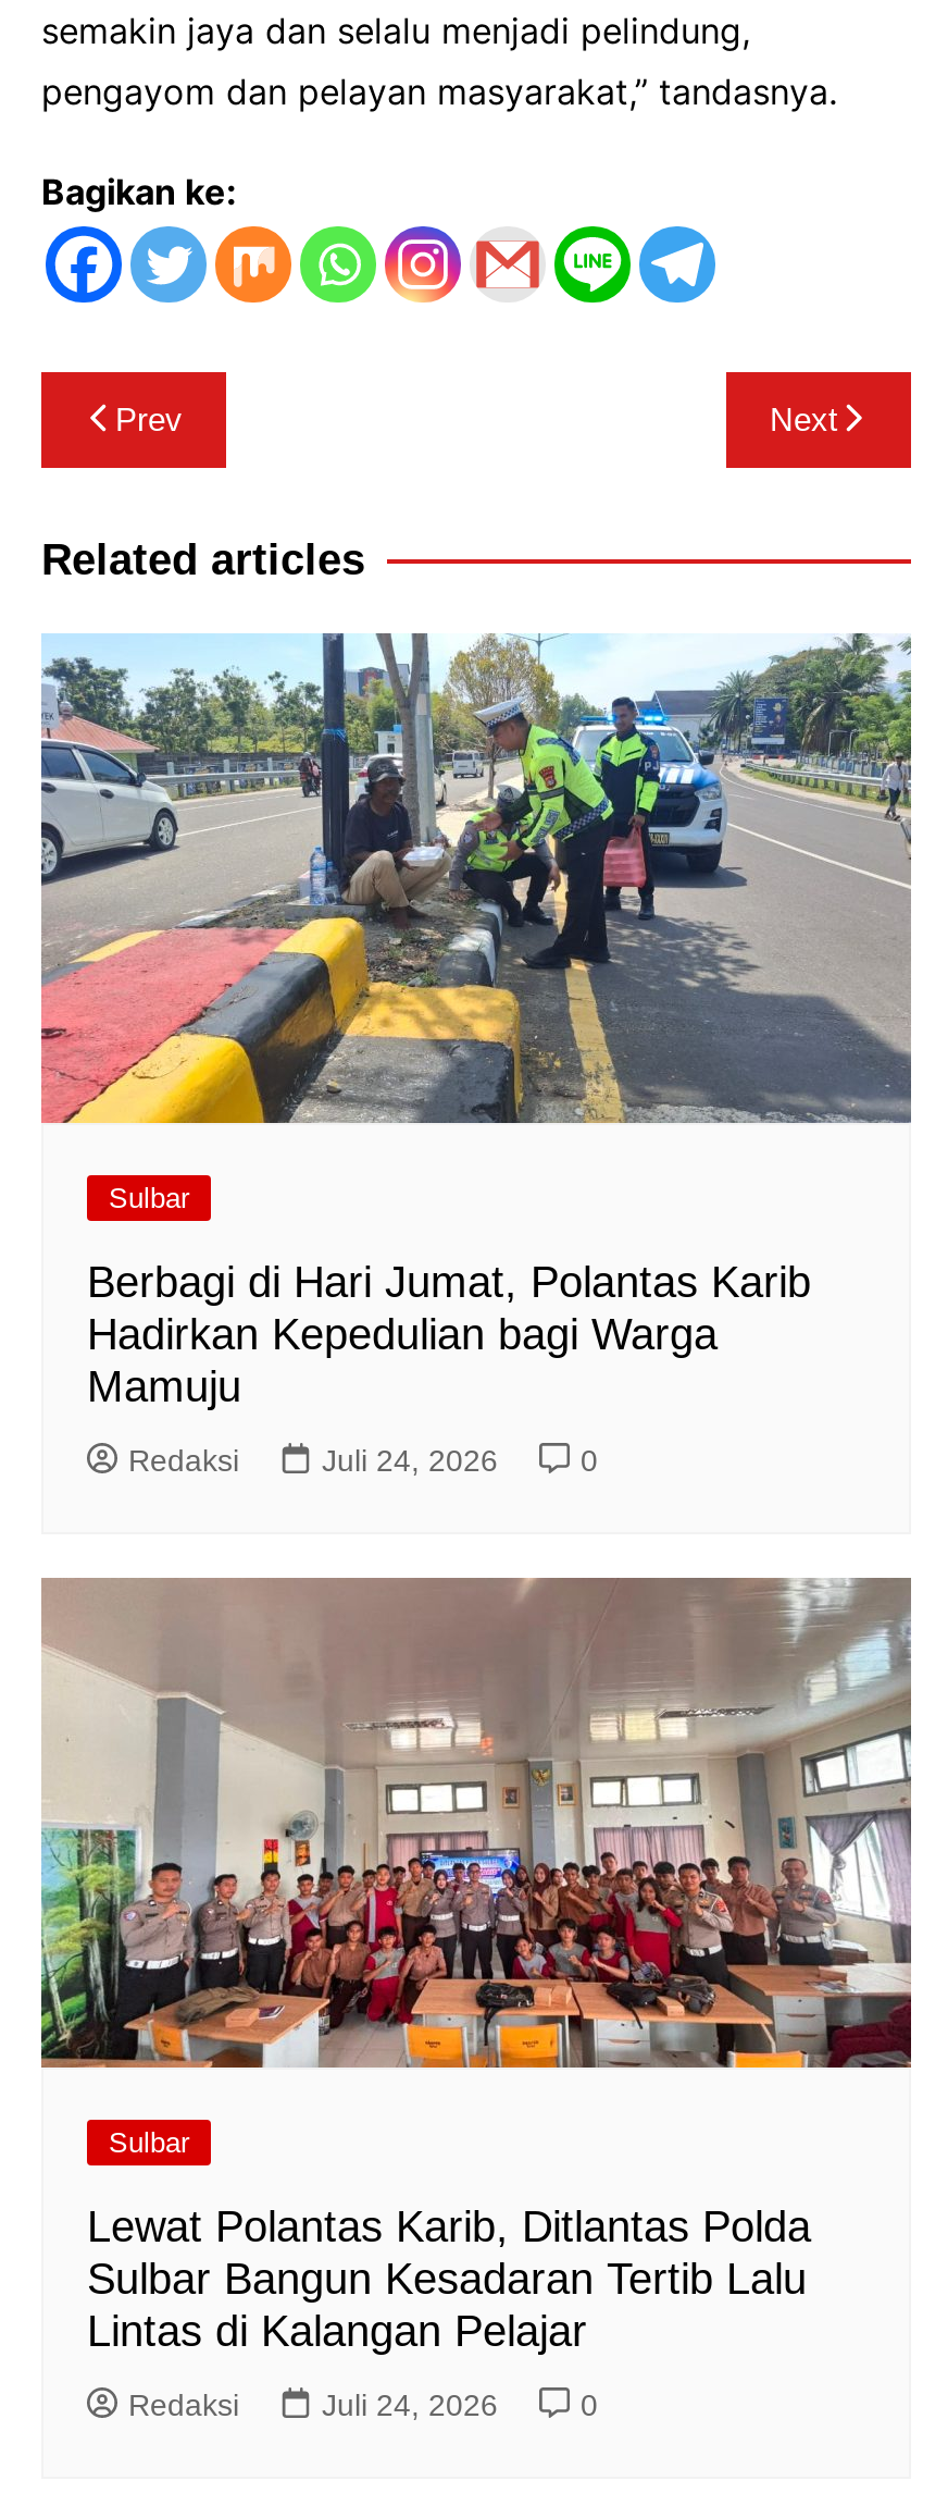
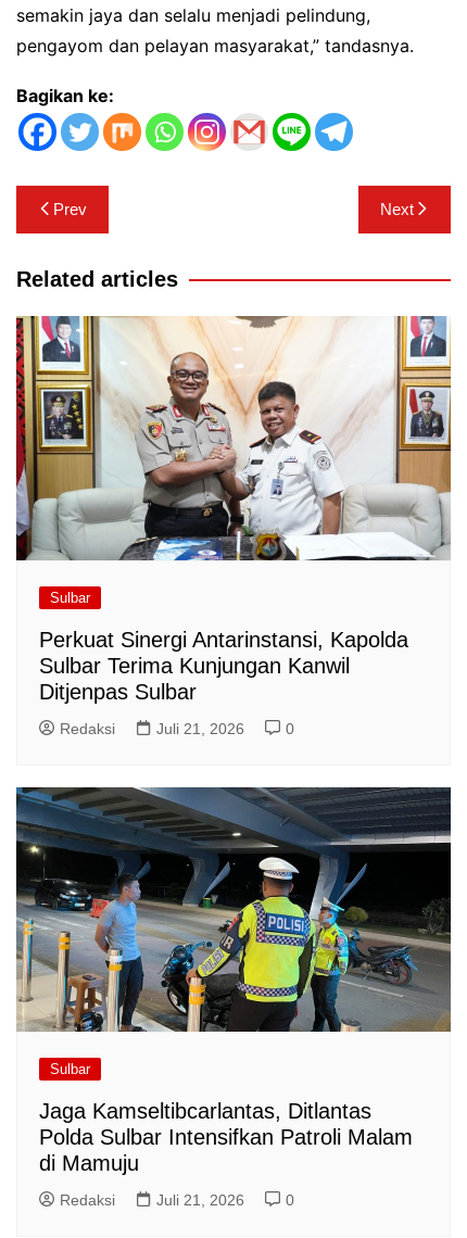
[39,631,913,1125] [image] -> [15,315,452,561] [image]
[87,1258,811,1410] Berbagi di Hari Jumat, Polantas Karib | Hadirkan Kepedulian bagi Warga | Mamuju -> [39,628,408,704] Perkuat Sinergi Antarinstansi, Kapolda | Sulbar Terima Kunjungan Kanwil | Ditjenpas Sulbar
[322,1443,498,1478] Juli 24, 2026 -> [156,720,244,737] Juli 21, 2026
[41,1576,913,2070] [image] -> [15,786,452,1033] [image]
[87,2202,811,2355] Lewat Polantas Karib, Ditlantas Polda | Sulbar Bangun Kesadaran Tertib Lalu | Lintas di Kalangan Pelajar -> [39,1099,413,1175] Jaga Kamseltibcarlantas, Ditlantas | Polda Sulbar Intensifkan Patroli Malam | di Mamuju
[322,2387,498,2422] Juli 24, 2026 -> [156,1191,244,1209] Juli 21, 2026

